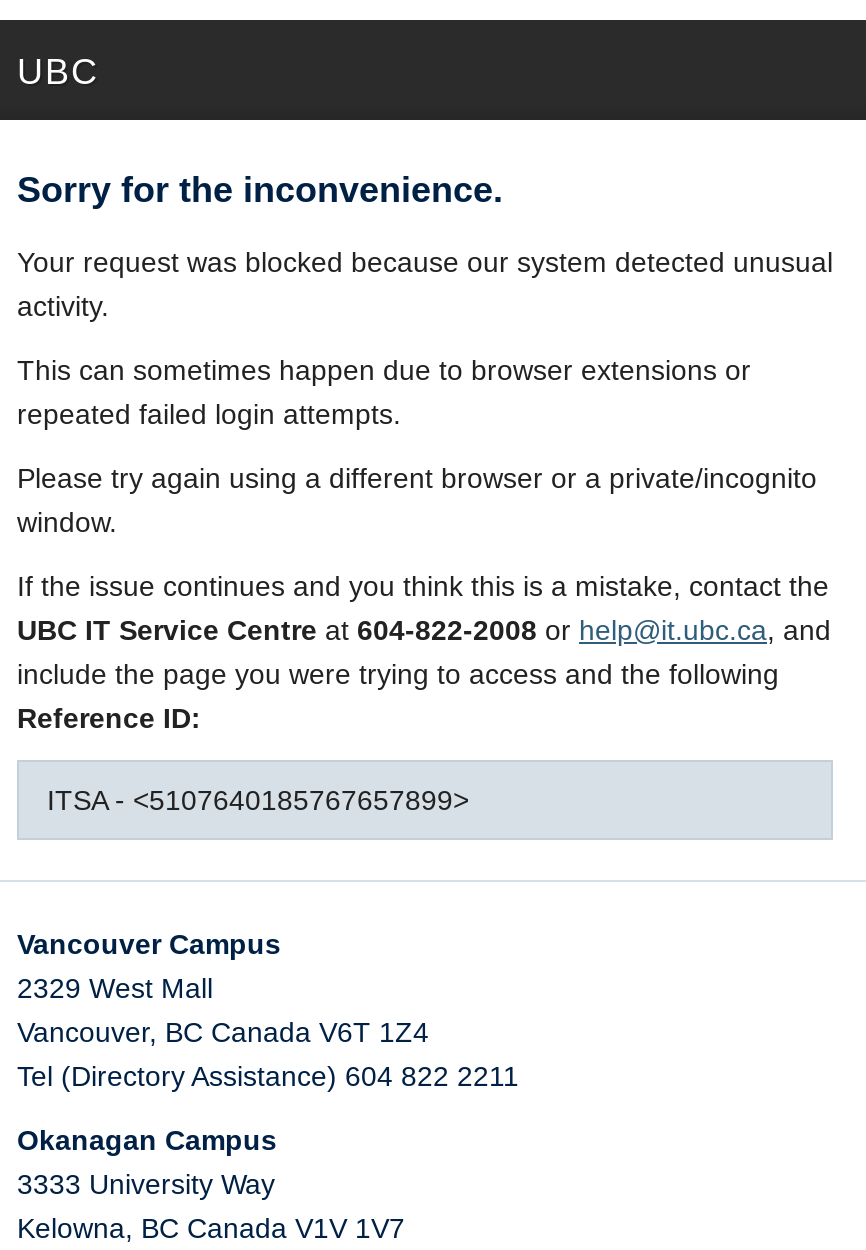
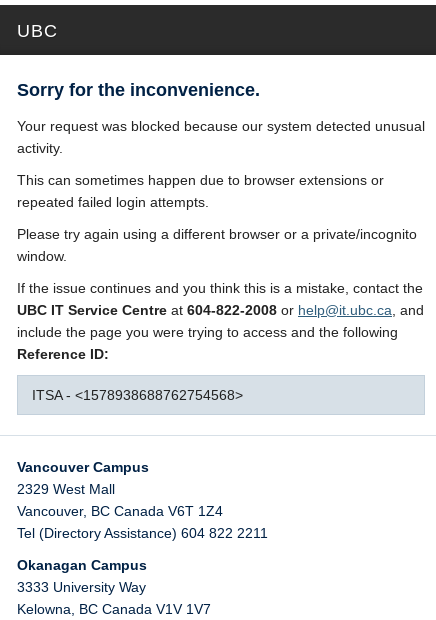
[47,784,469,816] ITSA - <5107640185767657899> -> [32,387,243,403] ITSA - <1578938688762754568>

